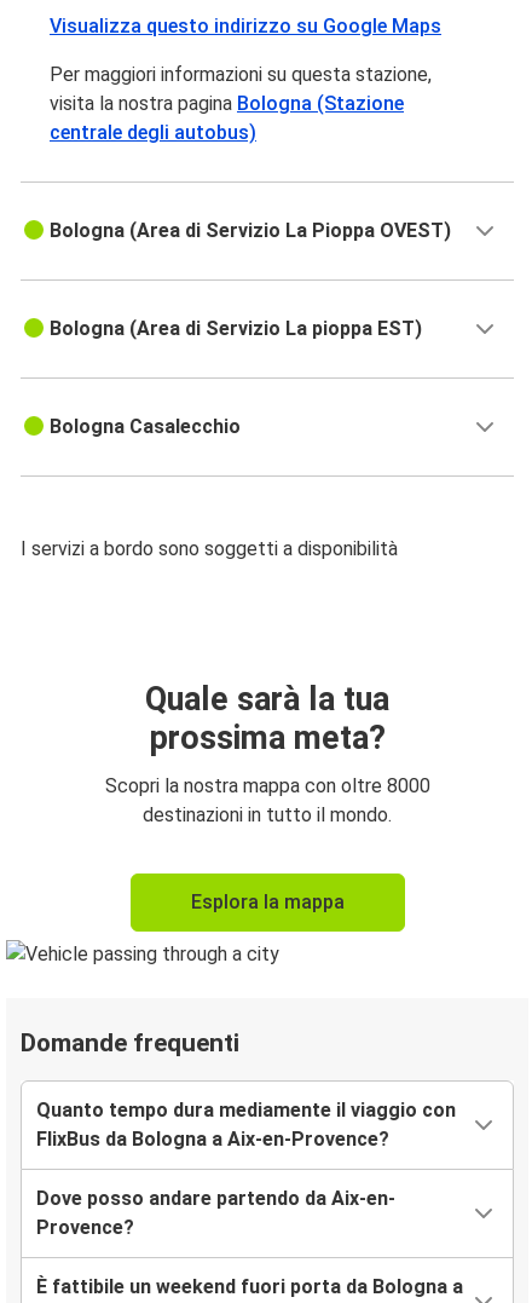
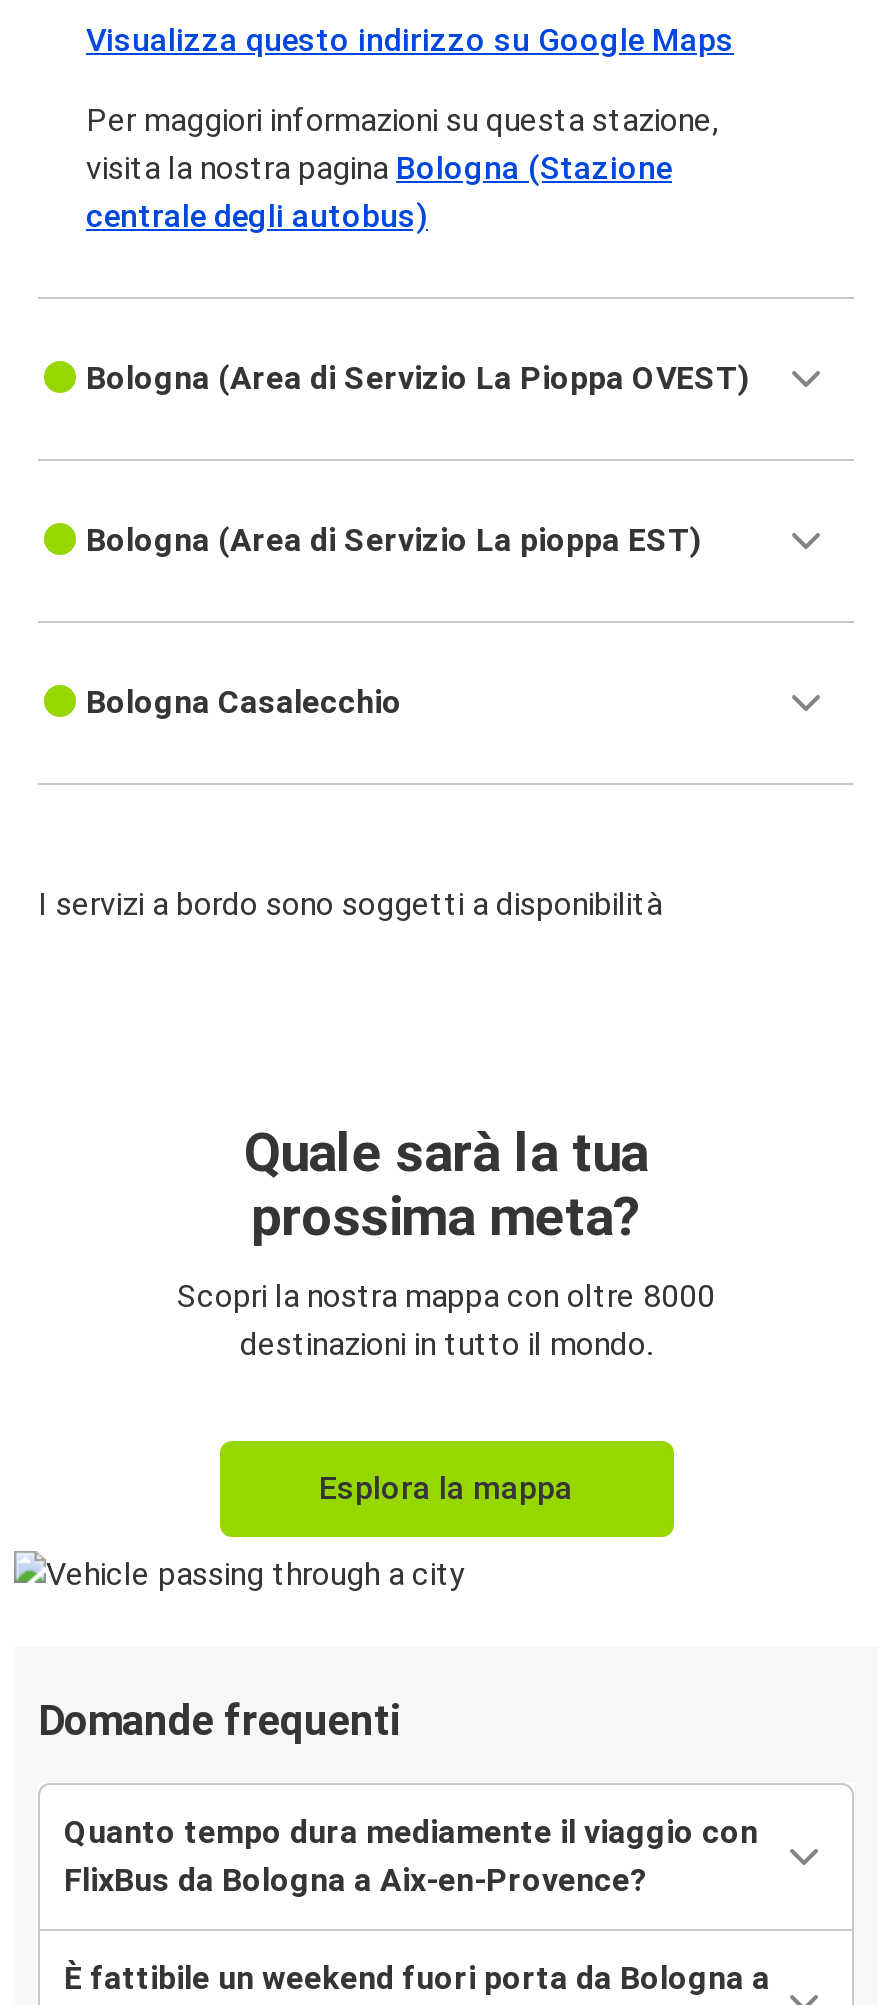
[36,1187,395,1239] Dove posso andare partendo da Aix-en- | Provence? -> none

